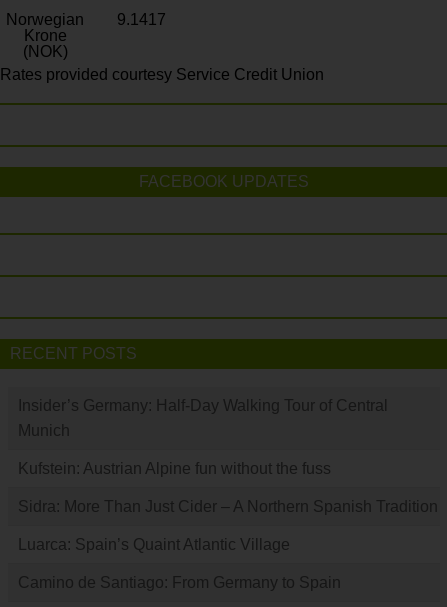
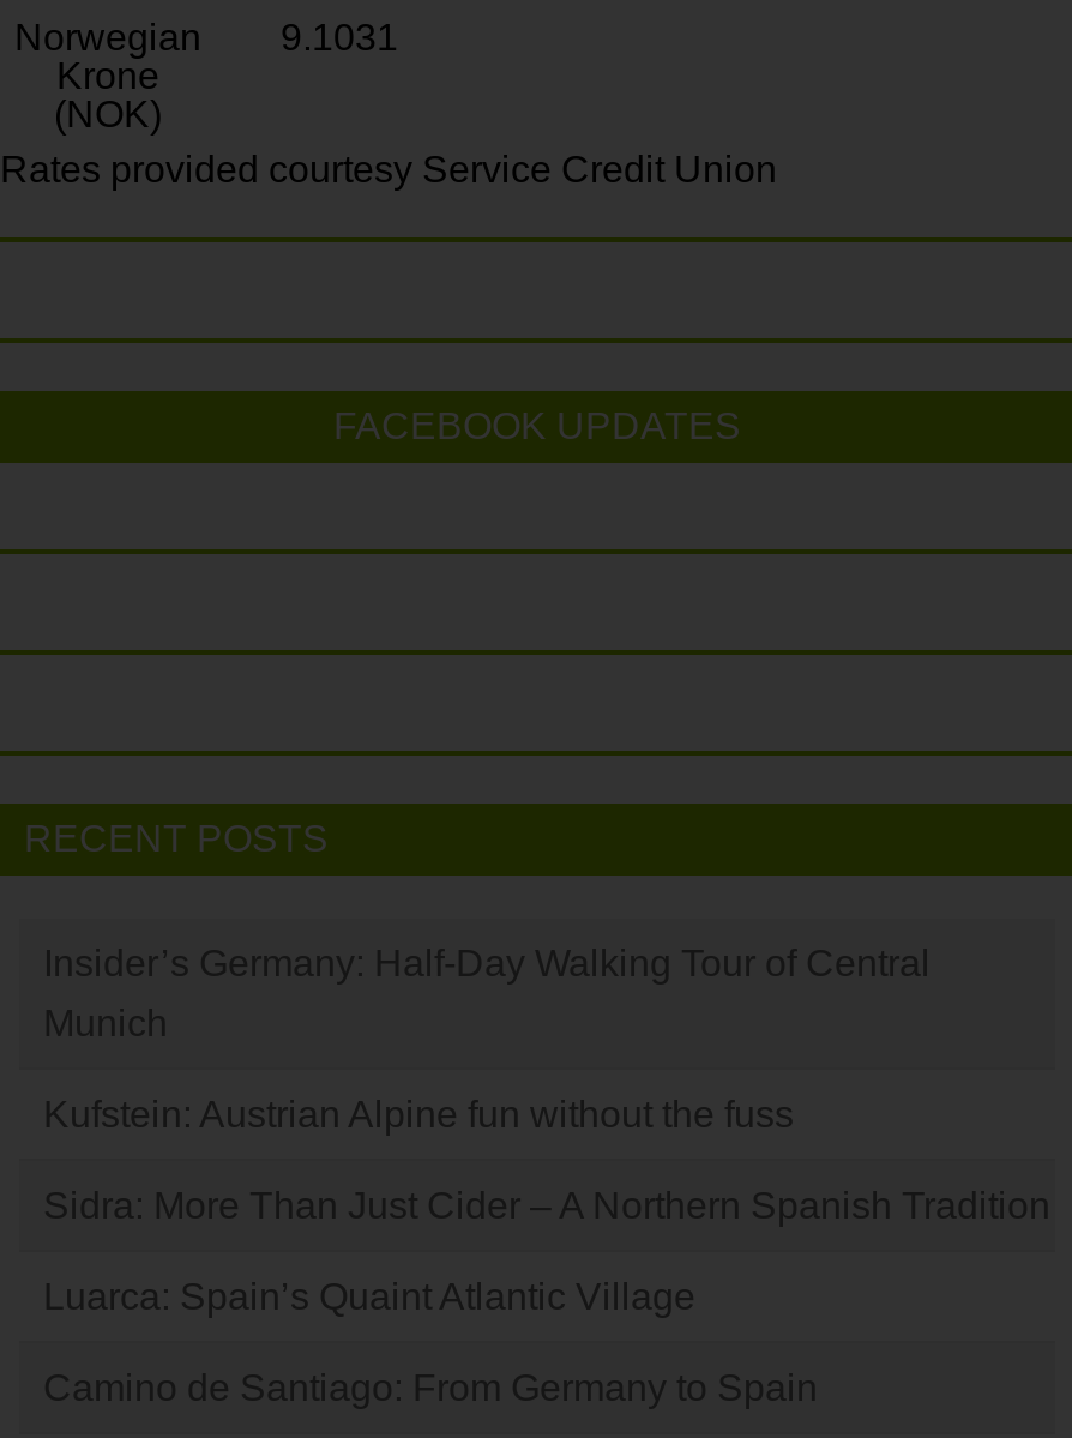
[6,11,166,28] Norwegian 9.1417 -> [14,17,398,58] Norwegian 9.1031

